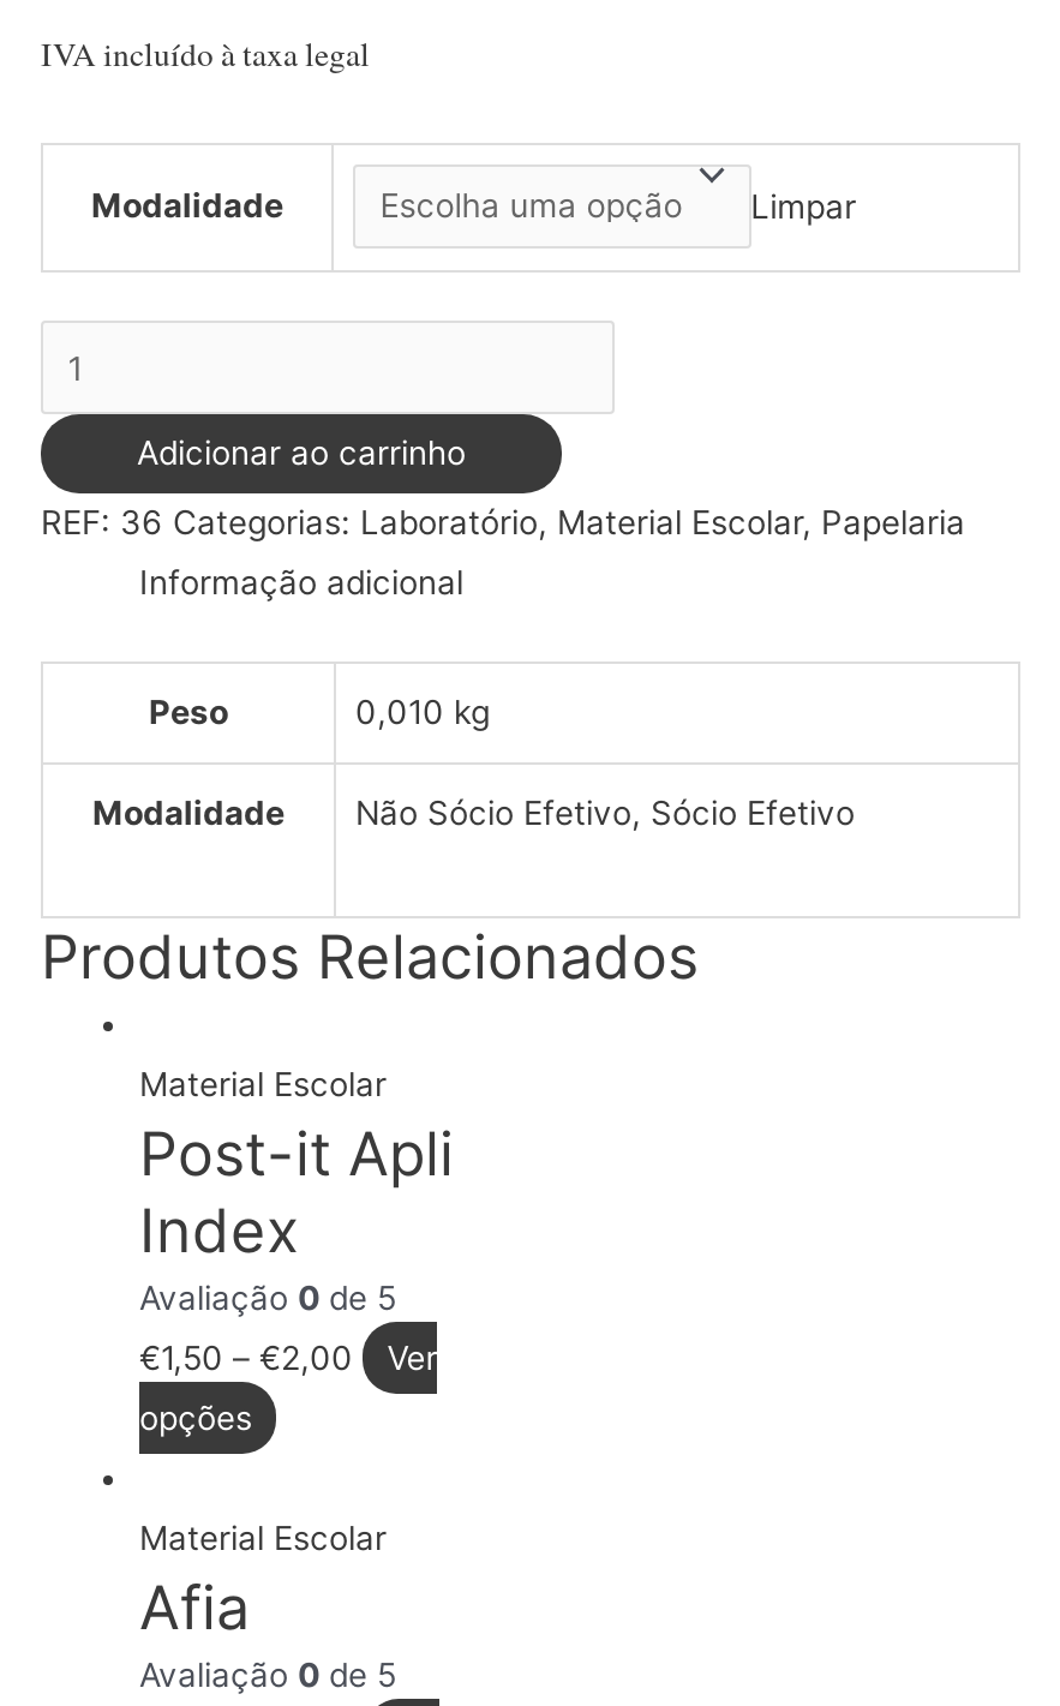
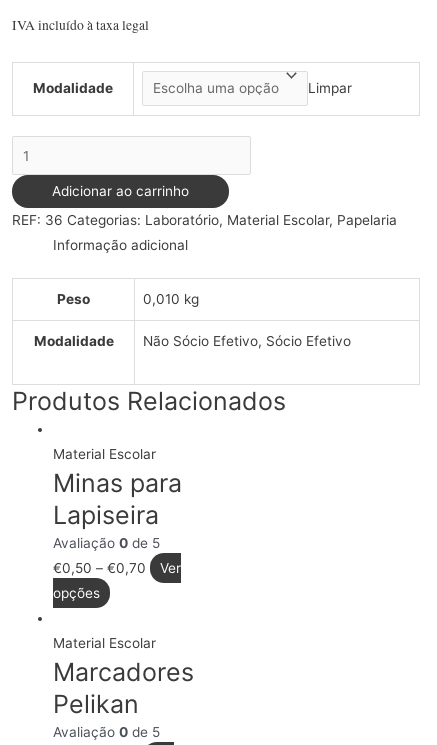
[139,1118,454,1267] Post-it Apli | Index -> [53,468,182,530] Minas para | Lapiseira
[139,1339,438,1378] €1,50 – €2,00 Ver -> [53,560,181,576] €0,50 – €0,70 Ver
[139,1572,250,1644] Afia -> [53,657,194,719] Marcadores | Pelikan

